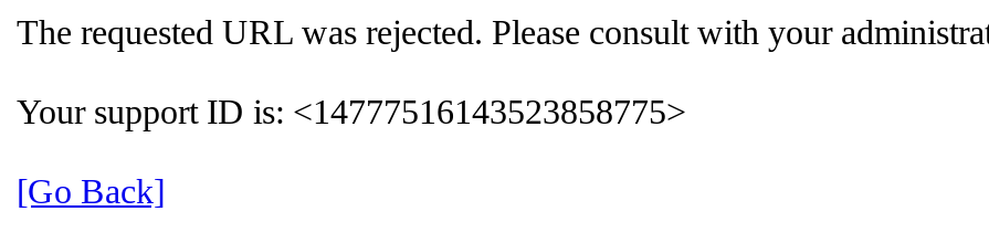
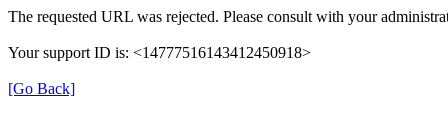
[17,93,686,130] Your support ID is: <14777516143523858775> -> [8,44,311,61] Your support ID is: <14777516143412450918>

